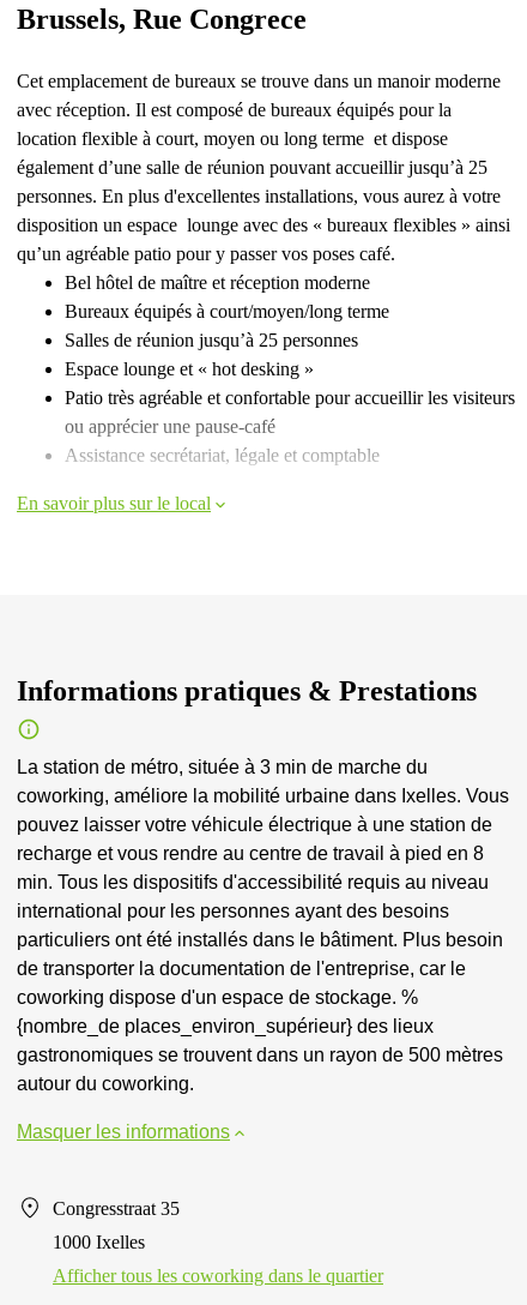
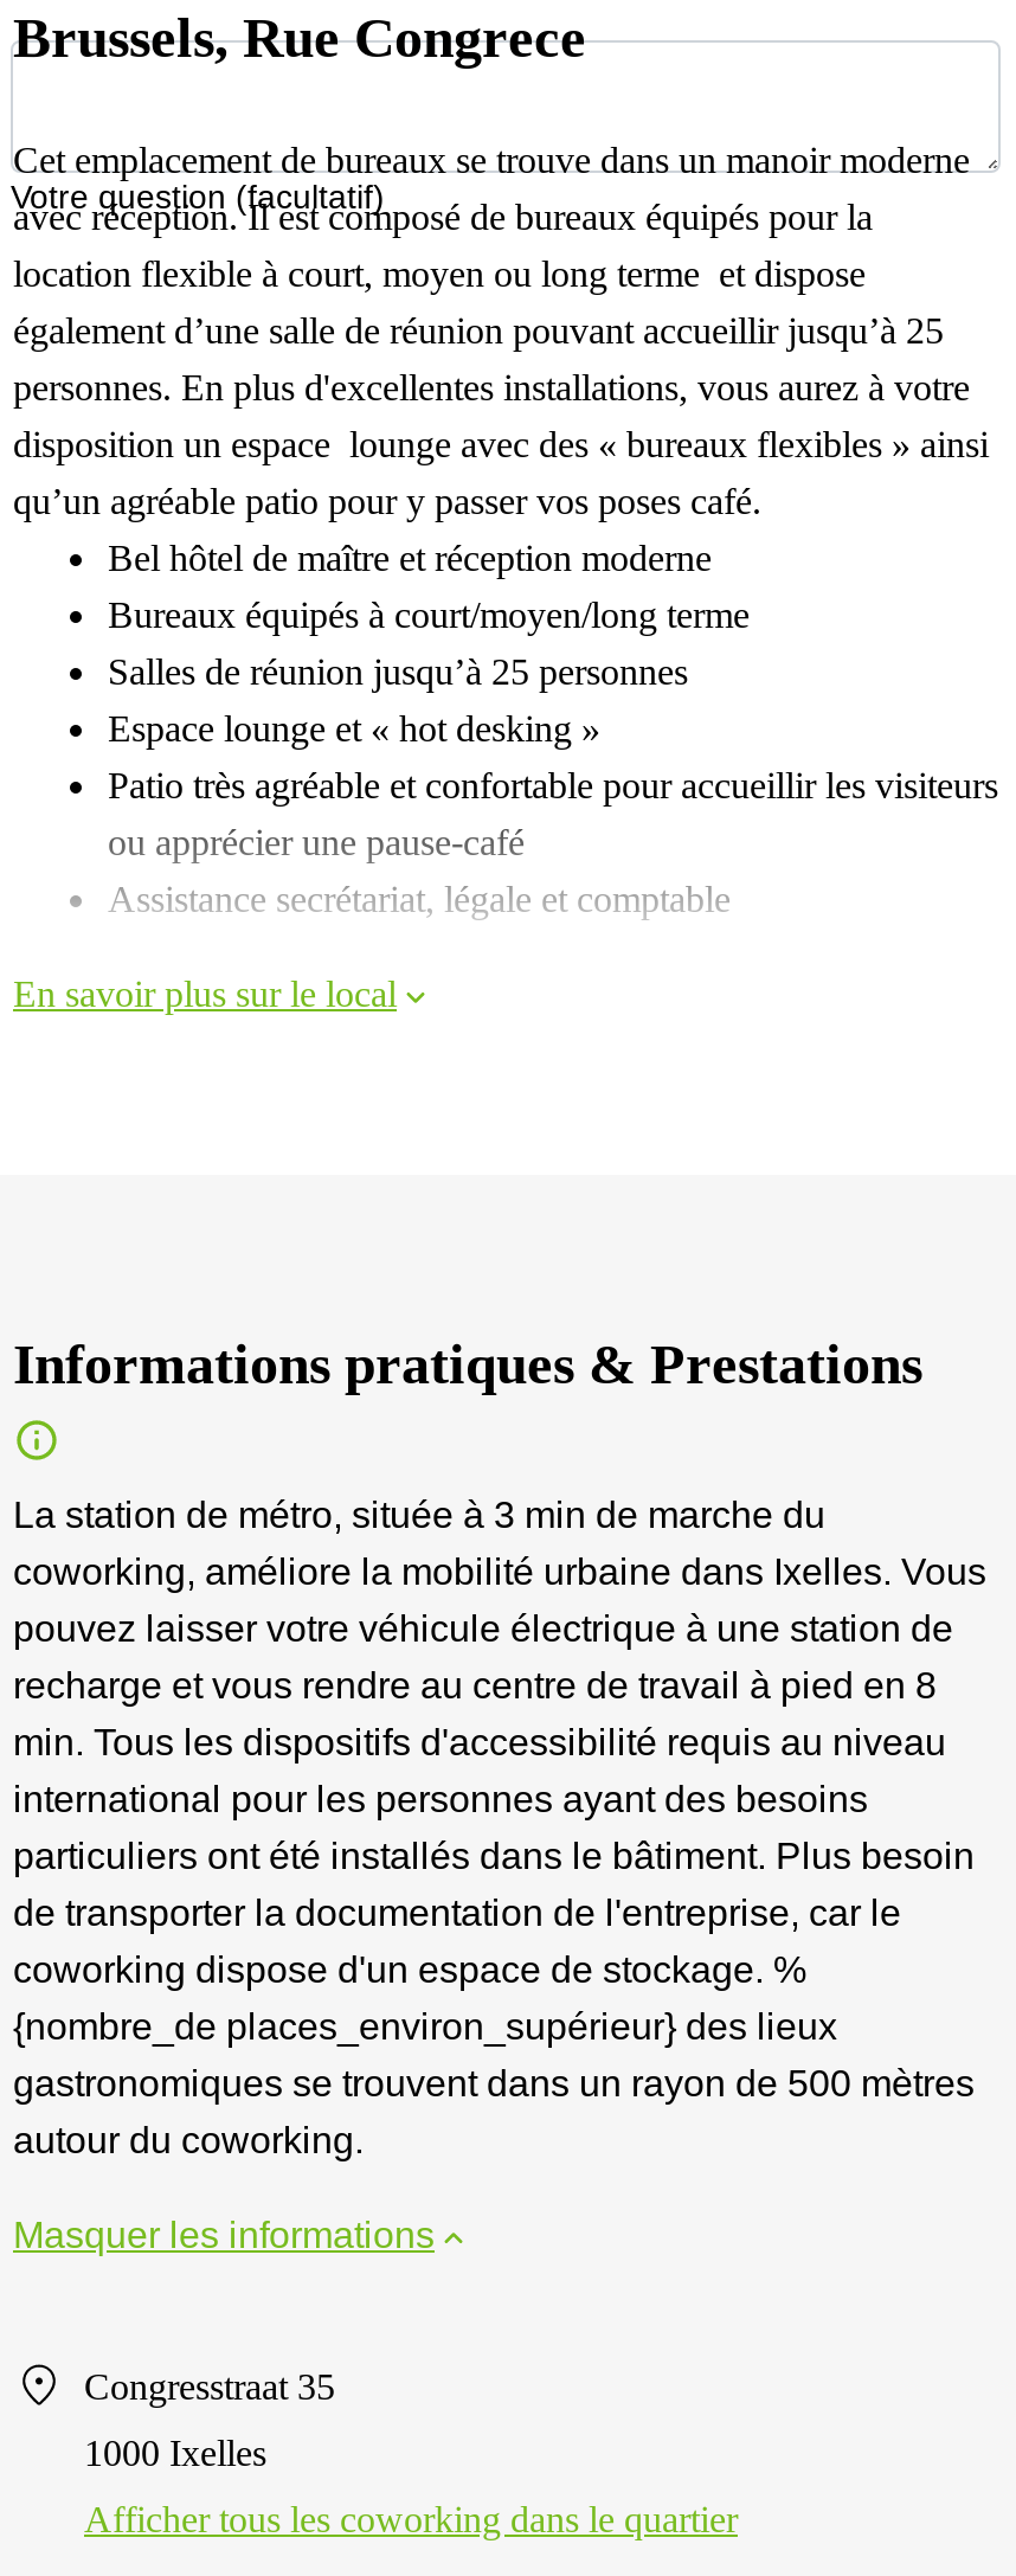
none -> [11,178,385,216] Votre question (facultatif)

